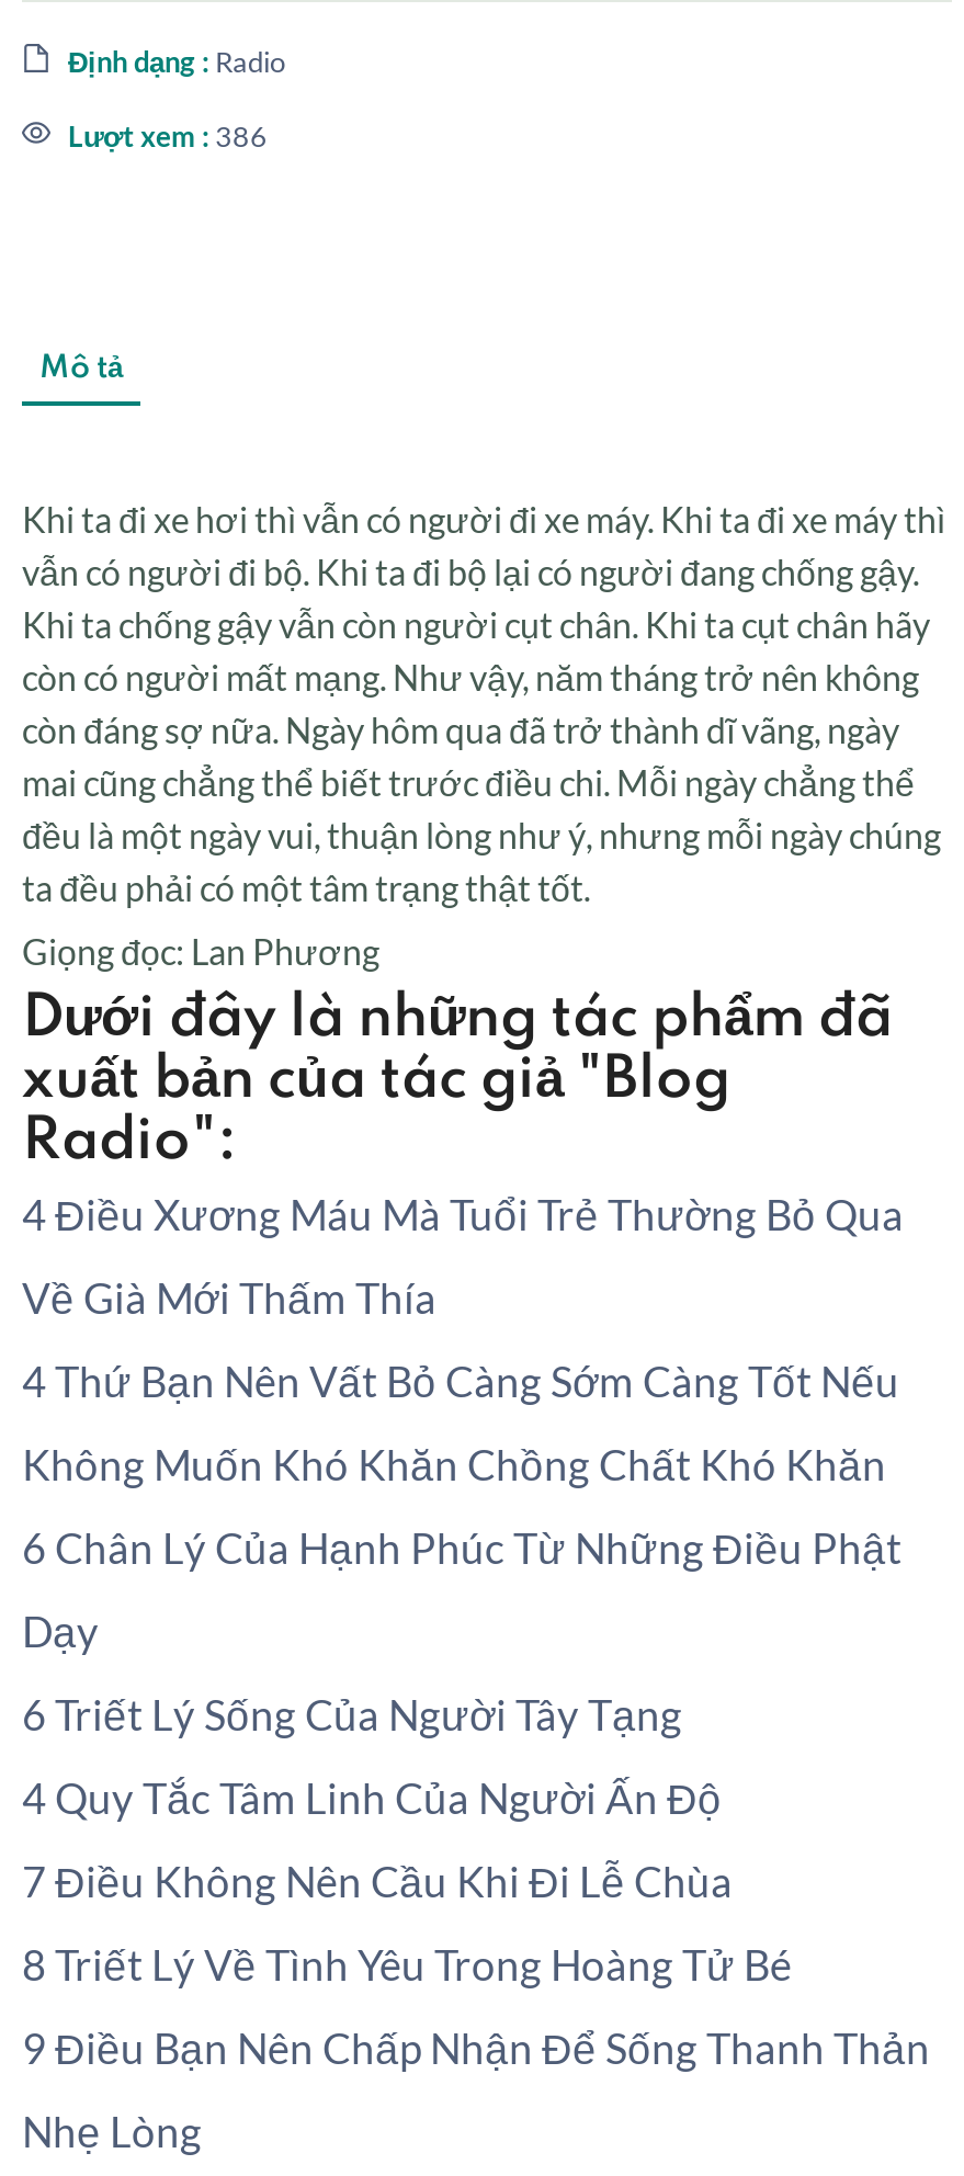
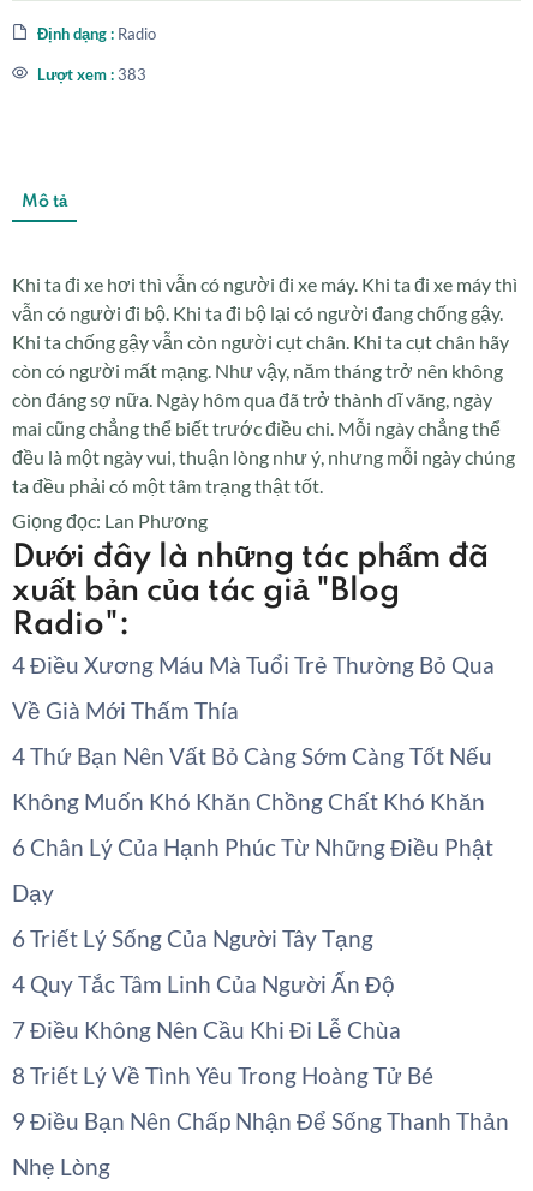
[68,118,268,154] Lượt xem : 386 -> [37,65,146,84] Lượt xem : 383

